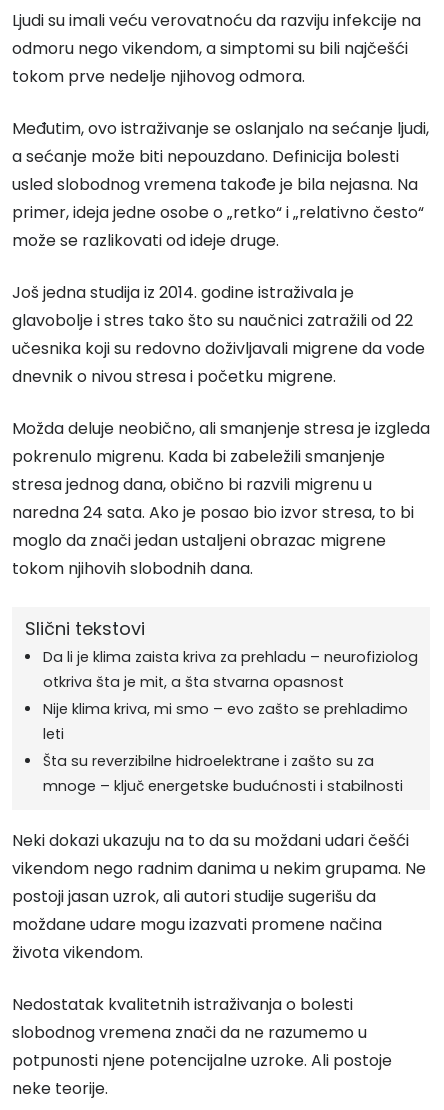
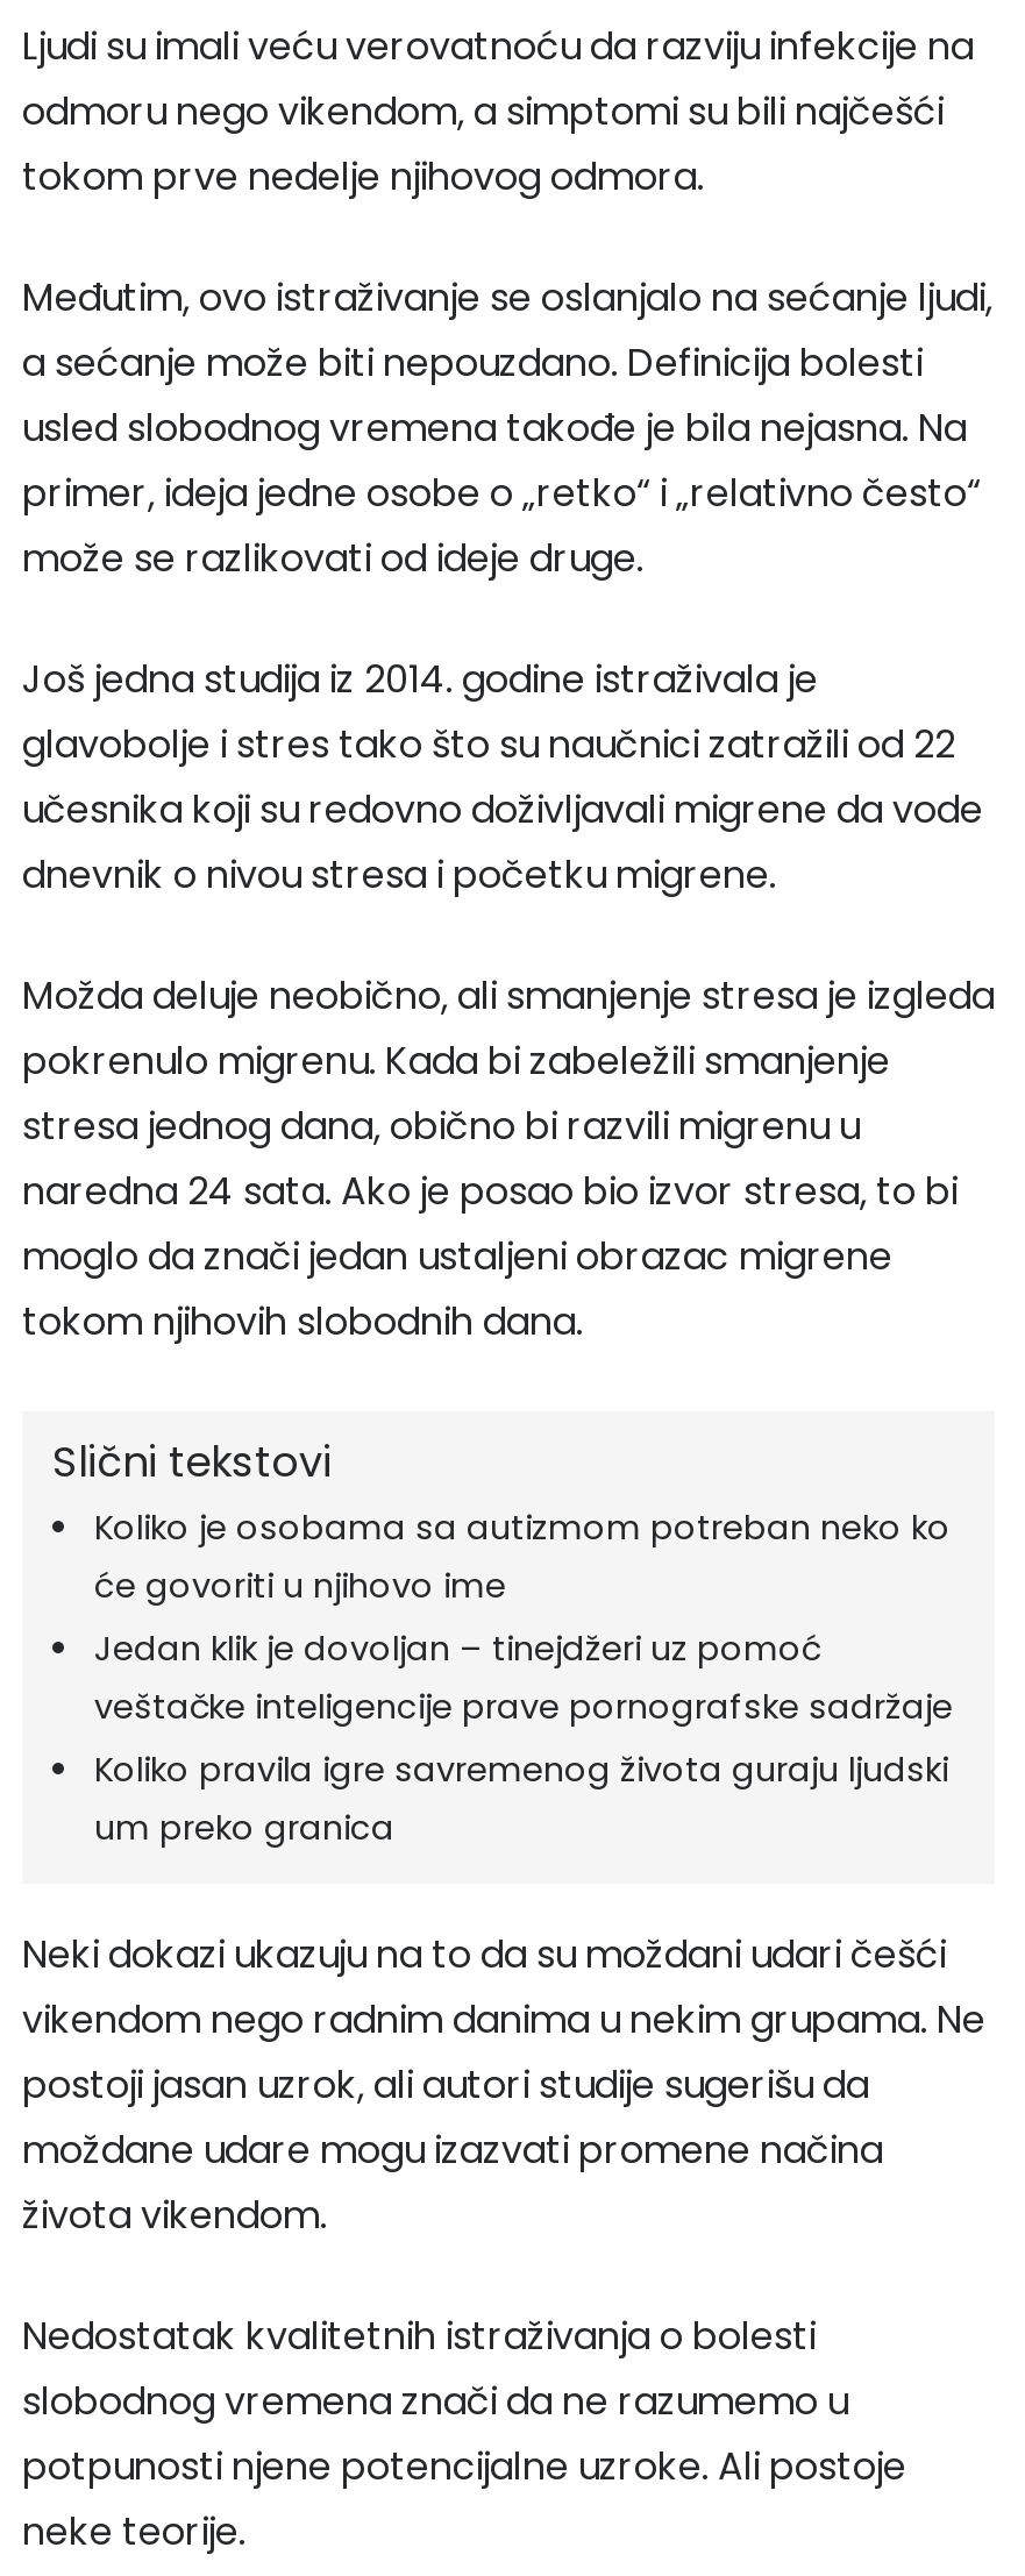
[43,647,418,796] Da li je klima zaista kriva za prehladu – neurofiziolog | otkriva šta je mit, a šta stvarna opasnost | Nije klima kriva, mi smo – evo zašto se prehladimo | leti | Šta su reverzibilne hidroelektrane i zašto su za | mnoge – ključ energetske budućnosti i stabilnosti -> [94,1503,953,1850] Koliko je osobama sa autizmom potreban neko ko | će govoriti u njihovo ime | Jedan klik je dovoljan – tinejdžeri uz pomoć | veštačke inteligencije prave pornografske sadržaje | Koliko pravila igre savremenog života guraju ljudski | um preko granica

